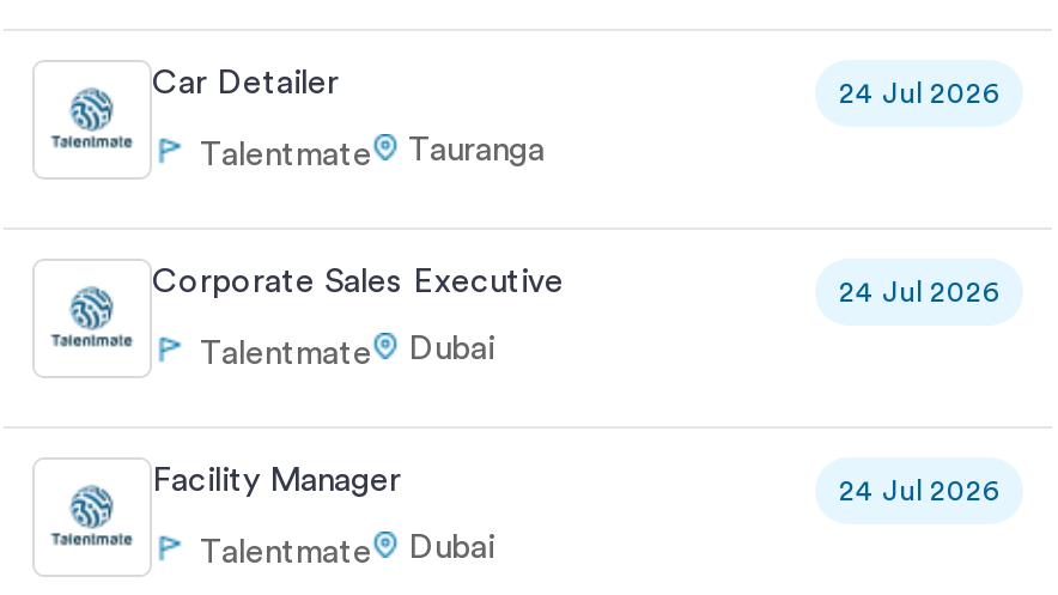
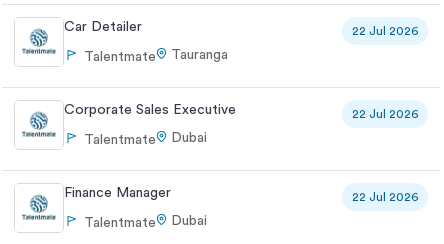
[839,79,999,108] 24 Jul 2026 -> [352,25,418,37] 22 Jul 2026
[839,278,999,306] 24 Jul 2026 -> [352,108,418,120] 22 Jul 2026
[152,465,401,498] Facility Manager -> [64,186,171,200] Finance Manager
[839,476,999,505] 24 Jul 2026 -> [352,191,418,203] 22 Jul 2026

